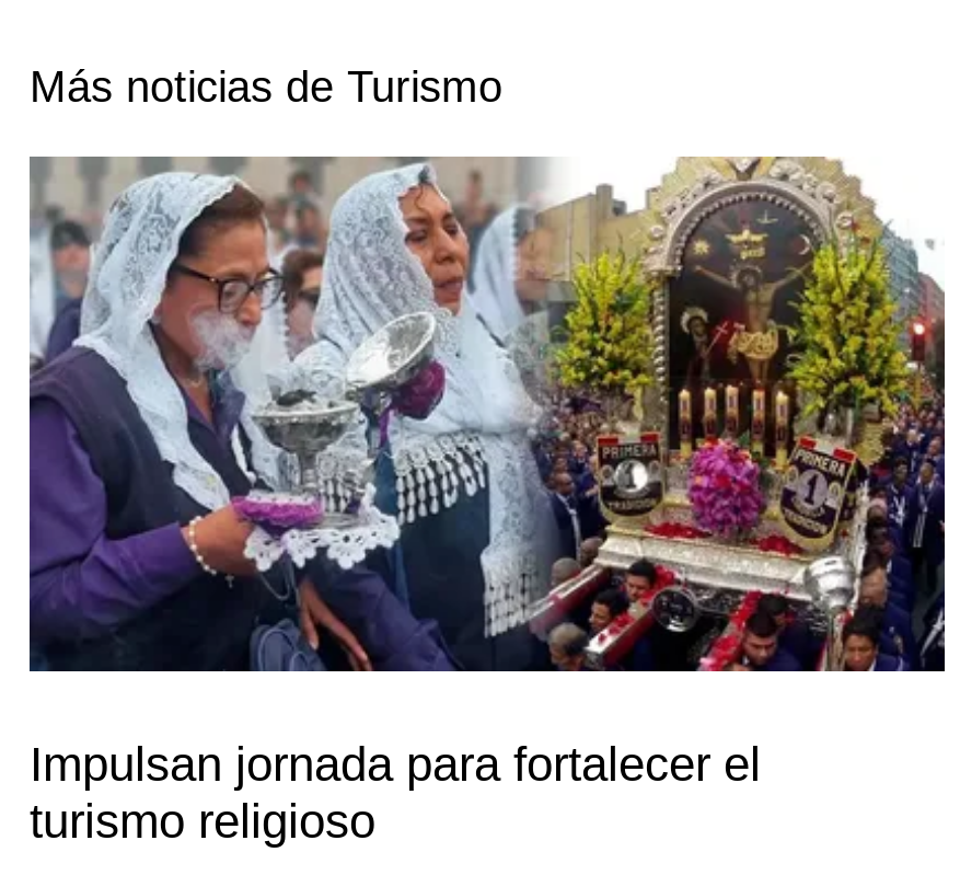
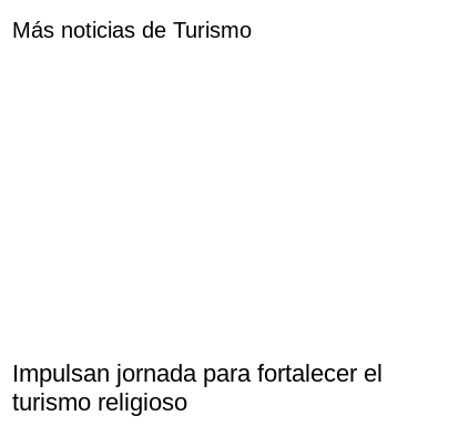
[27,154,947,673] [image] -> none

